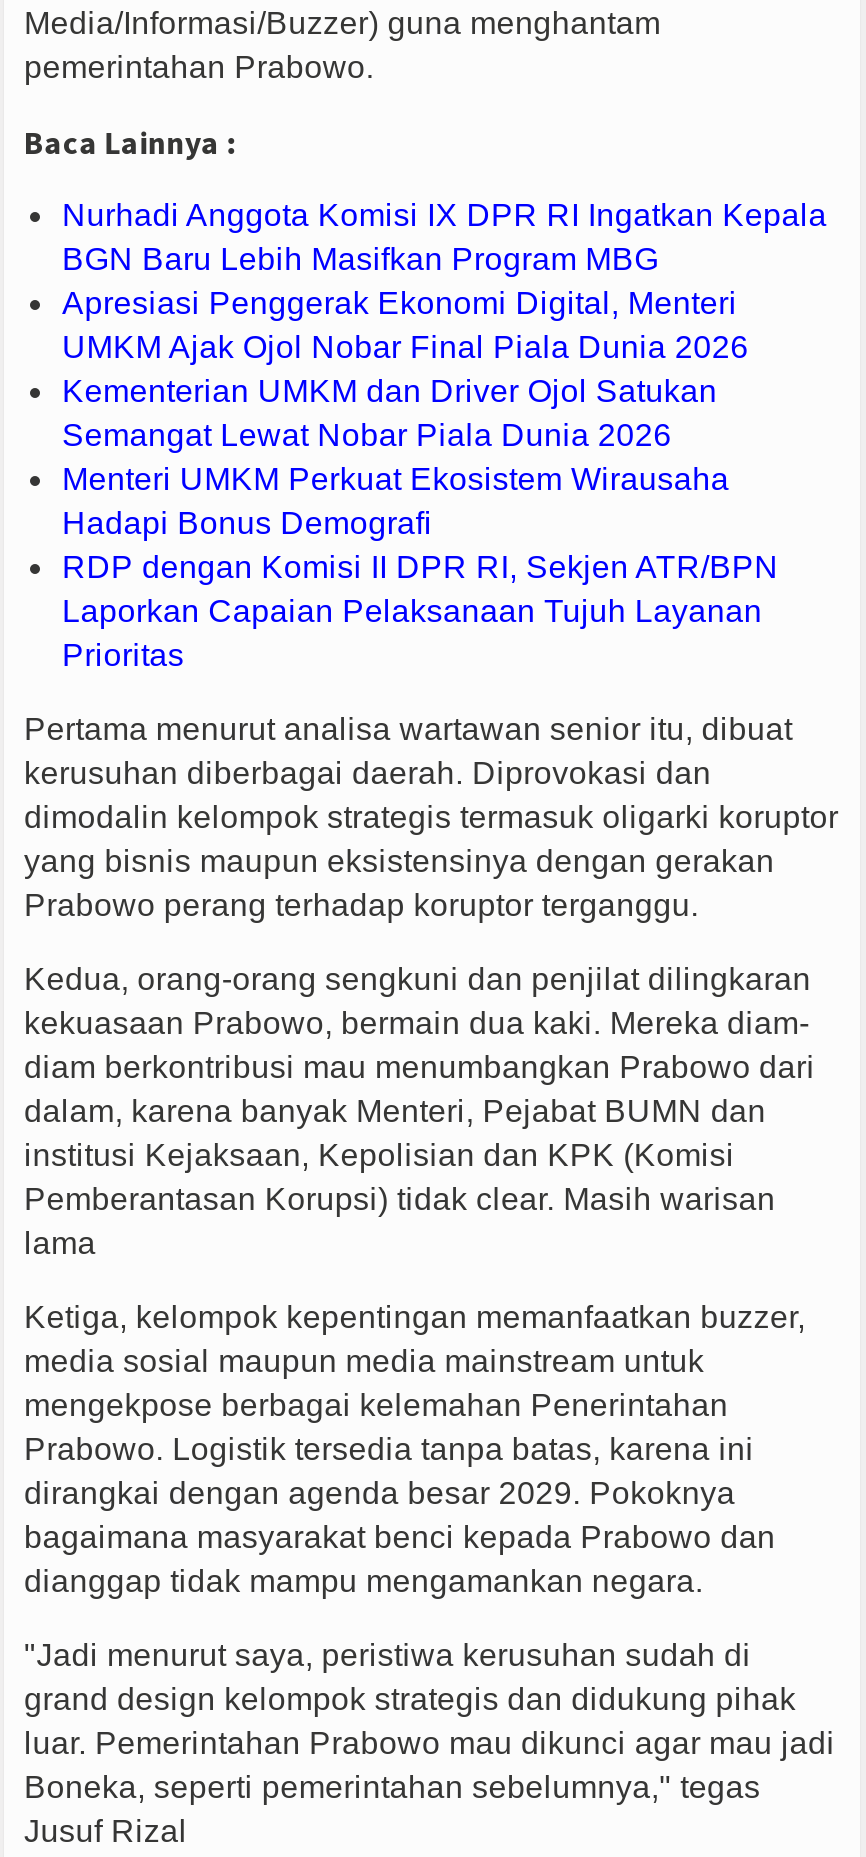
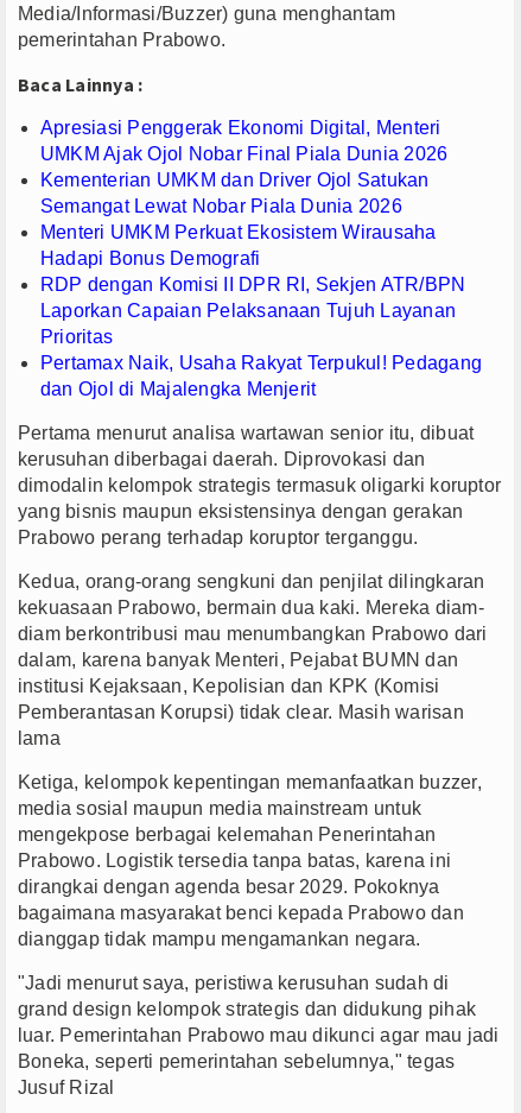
[62,198,827,276] Nurhadi Anggota Komisi IX DPR RI Ingatkan Kepala | BGN Baru Lebih Masifkan Program MBG -> none
moved [62,286,779,672] -> [40,117,466,347]: Apresiasi Penggerak Ekonomi Digital, Menteri | UMKM Ajak Ojol Nobar Final Piala Dunia 2026 | Kementerian UMKM dan Driver Ojol Satukan | ... | Laporkan Capaian Pelaksanaan Tujuh Layanan | Prioritas
none -> [40,353,482,399] Pertamax Naik, Usaha Rakyat Terpukul! Pedagang | dan Ojol di Majalengka Menjerit

